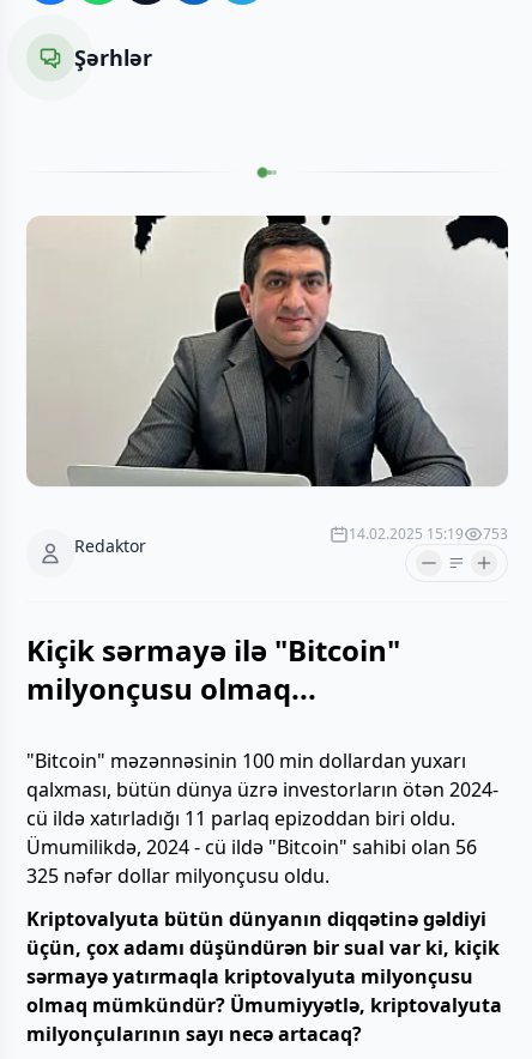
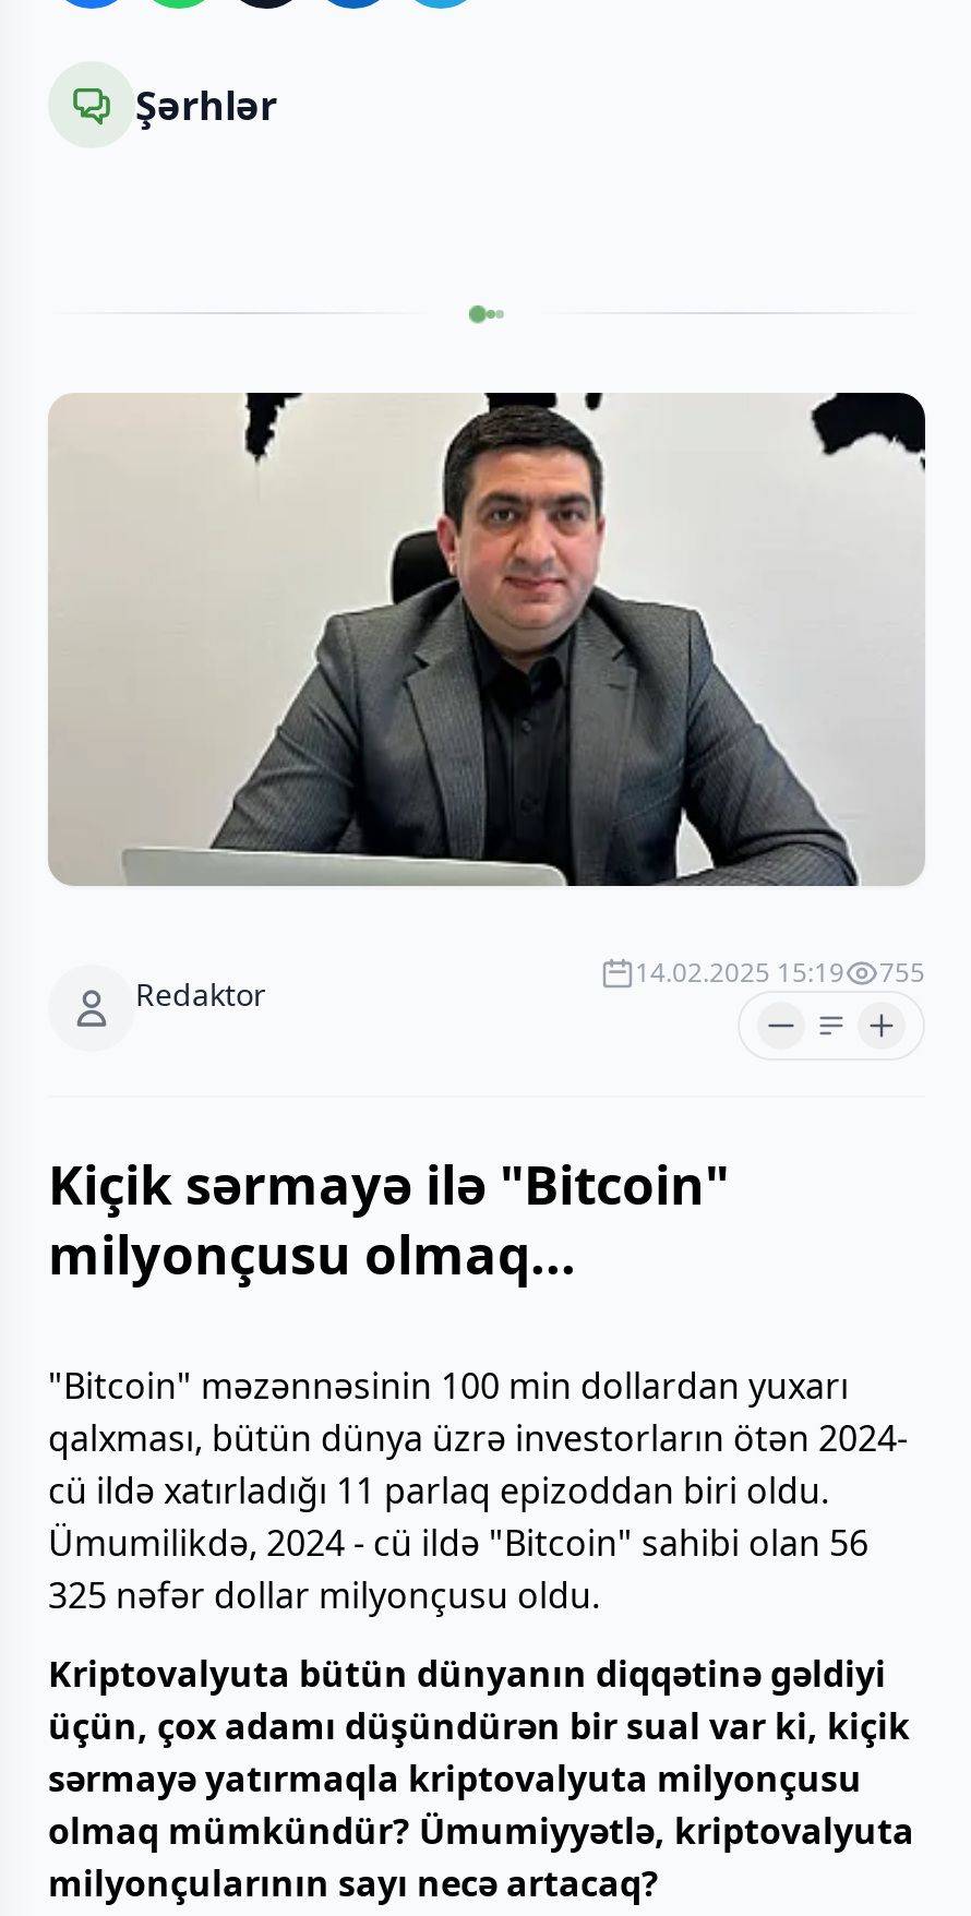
[349,523,508,544] 14.02.2025 15:19 753 -> [635,953,925,990] 14.02.2025 15:19 755

